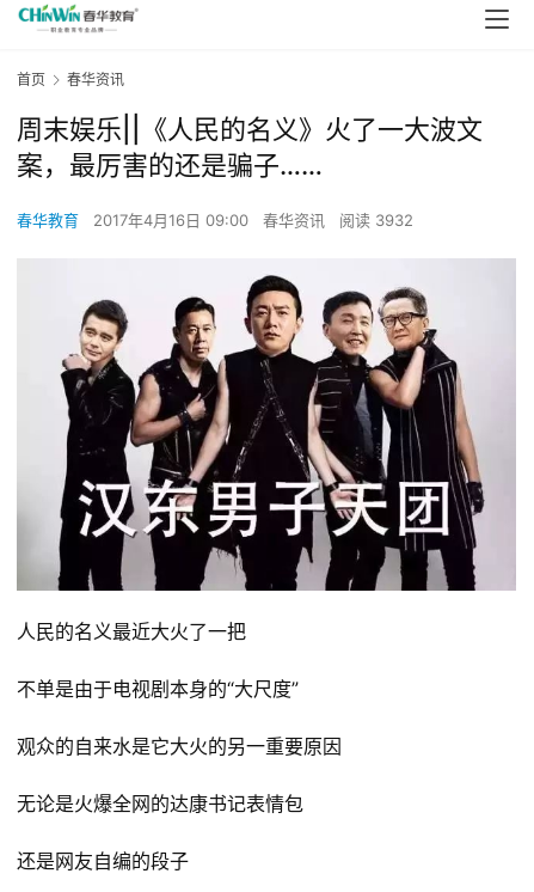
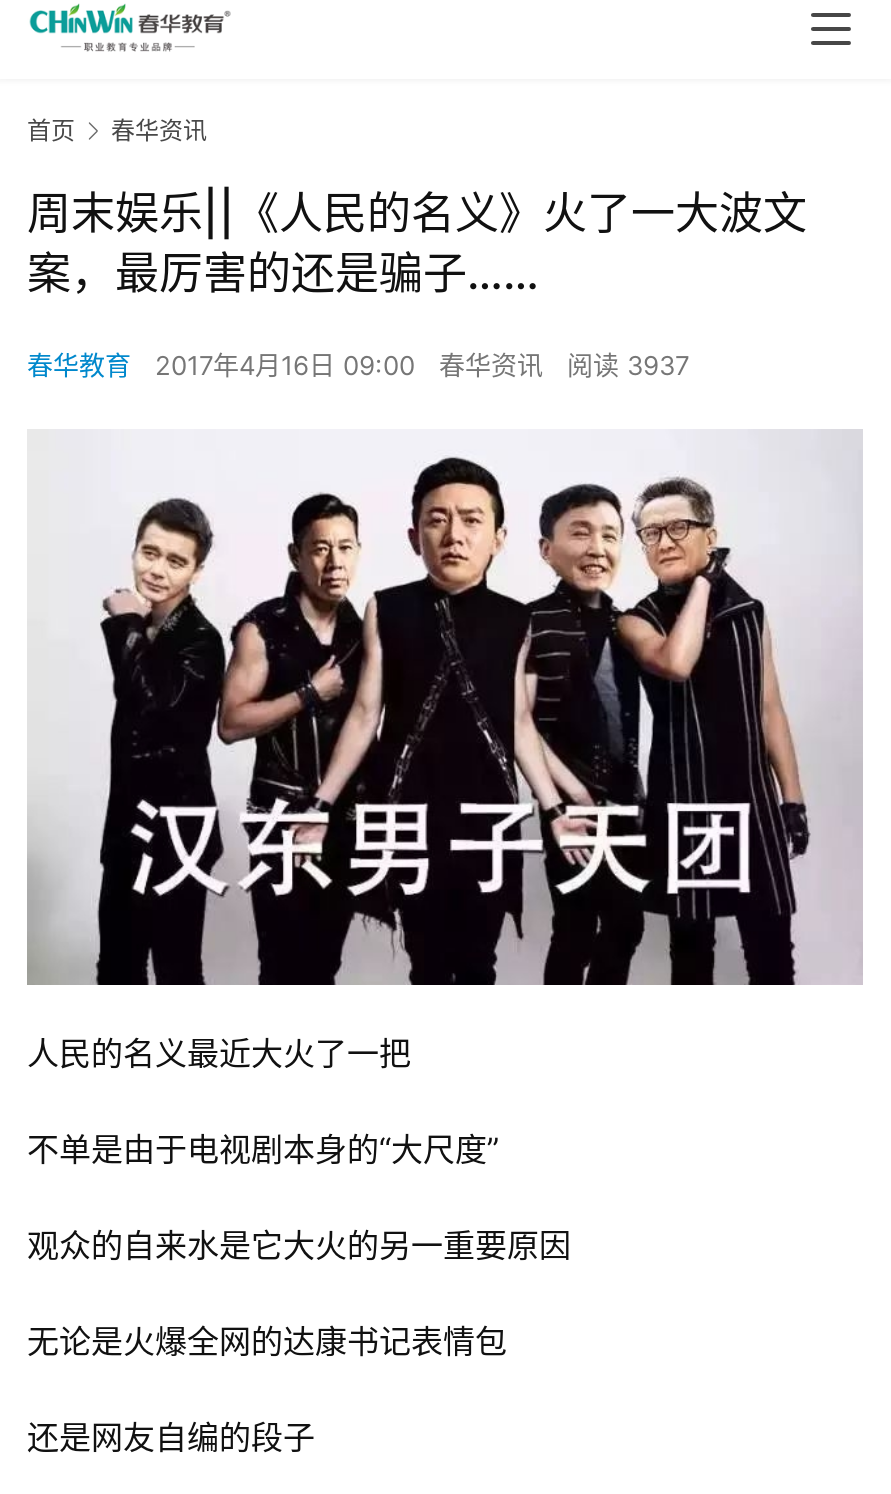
[17,211,413,230] 春华教育 2017年4月16日 09:00 春华资讯 阅读 3932 -> [27,349,689,381] 春华教育 2017年4月16日 09:00 春华资讯 阅读 3937

